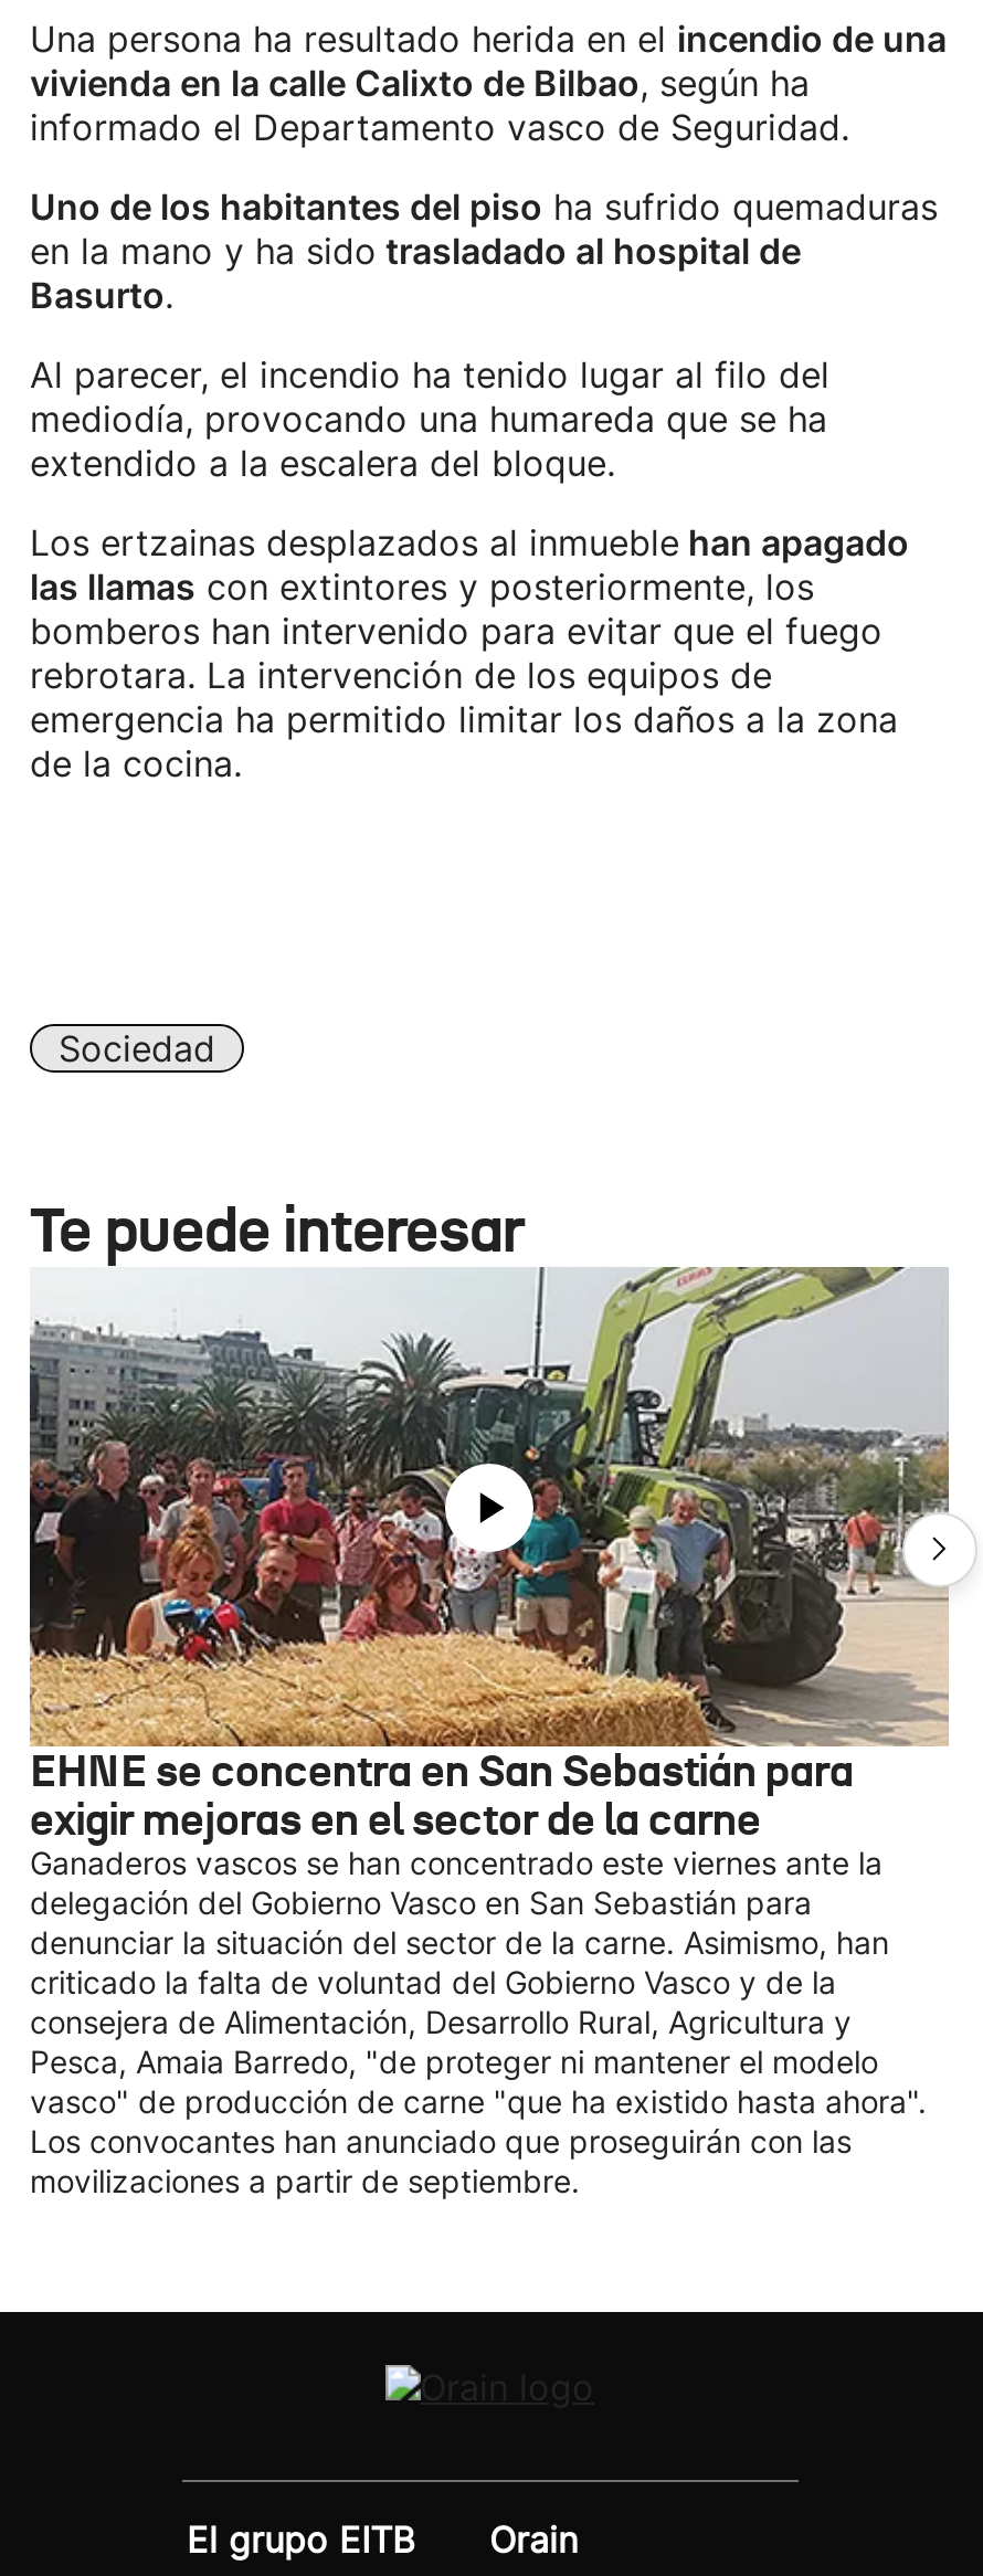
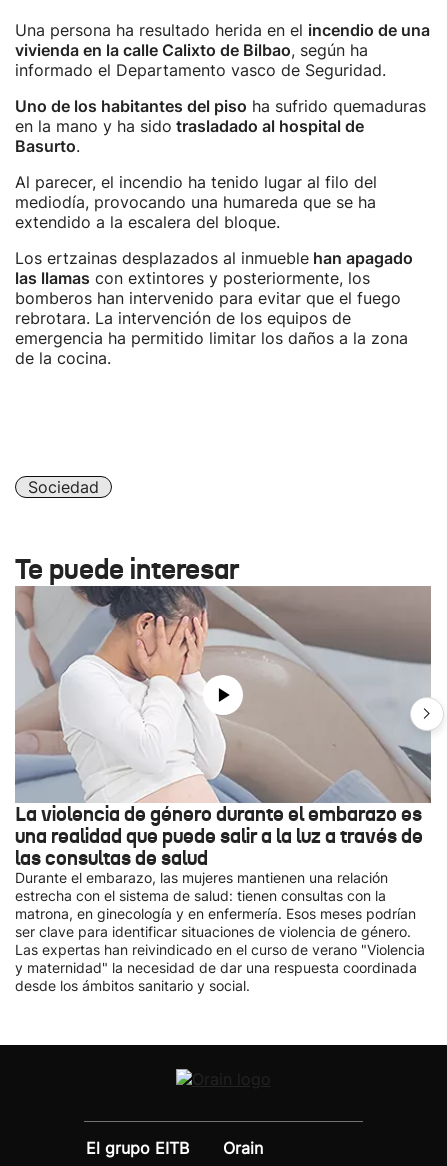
[28,1267,949,2199] [image] | EHNE se concentra en San Sebastián para | exigir mejoras en el sector de la carne | Ganaderos vascos se han concentrado este viernes ante la | delegación del Gobierno Vasco en San Sebastián para | denunciar la situación del sector de la carne. Asimismo, han | criticado la falta de voluntad del Gobierno Vasco y de la | consejera de Alimentación, Desarrollo Rural, Agricultura y | Pesca, Amaia Barredo, "de proteger ni mantener el modelo | vasco" de producción de carne "que ha existido hasta ahora". | Los convocantes han anunciado que proseguirán con las | movilizaciones a partir de septiembre. -> [15,586,431,994] [image] | La violencia de género durante el embarazo es | una realidad que puede salir a la luz a través de | las consultas de salud | Durante el embarazo, las mujeres mantienen una relación | estrecha con el sistema de salud: tienen consultas con la | matrona, en ginecología y en enfermería. Esos meses podrían | ser clave para identificar situaciones de violencia de género. | Las expertas han reivindicado en el curso de verano "Violencia | y maternidad" la necesidad de dar una respuesta coordinada | desde los ámbitos sanitario y social.

